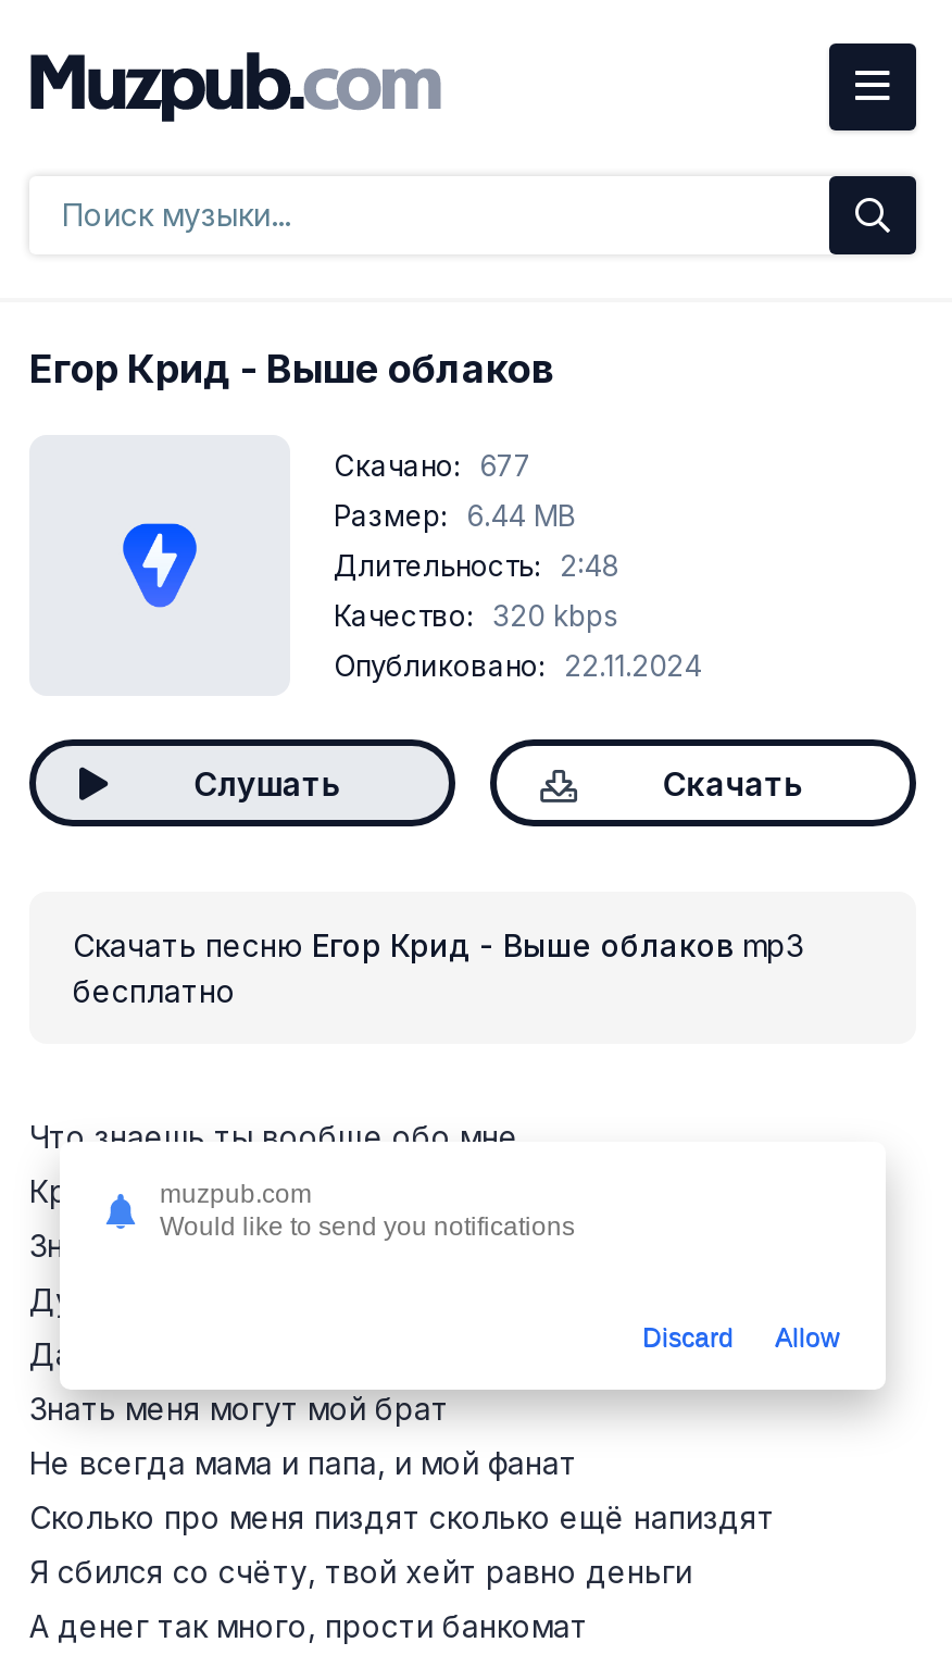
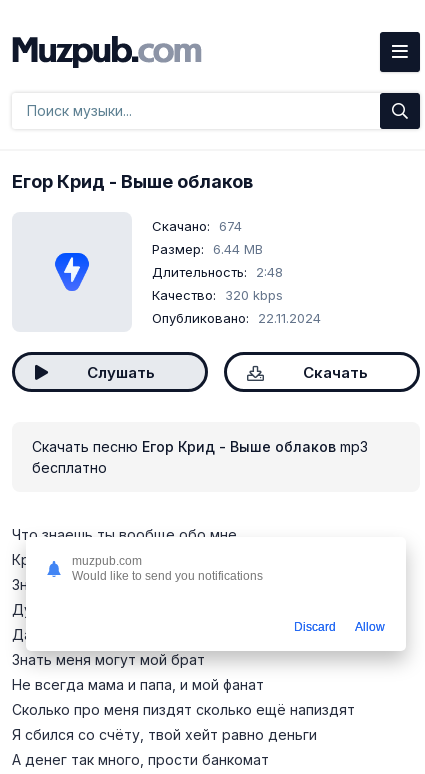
[334,447,531,482] Скачано: 677 -> [152,217,242,233] Скачано: 674

